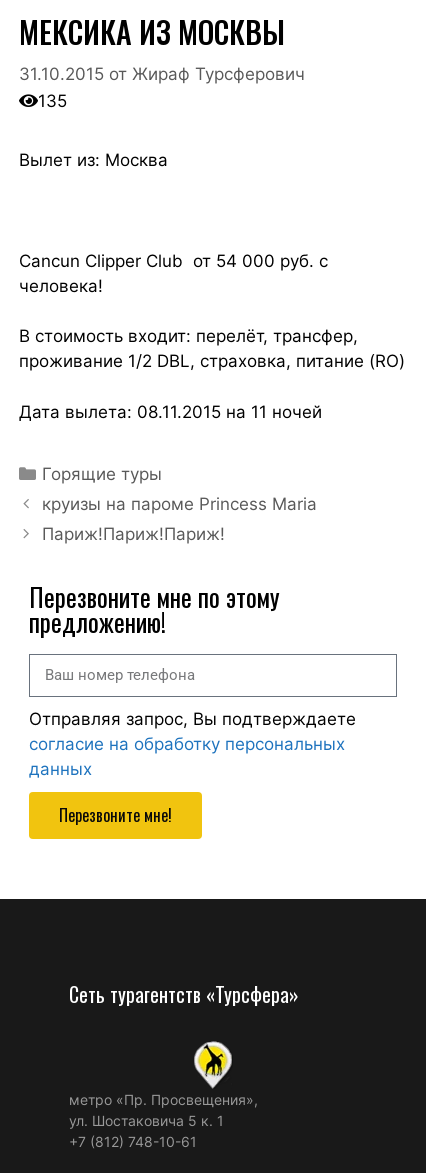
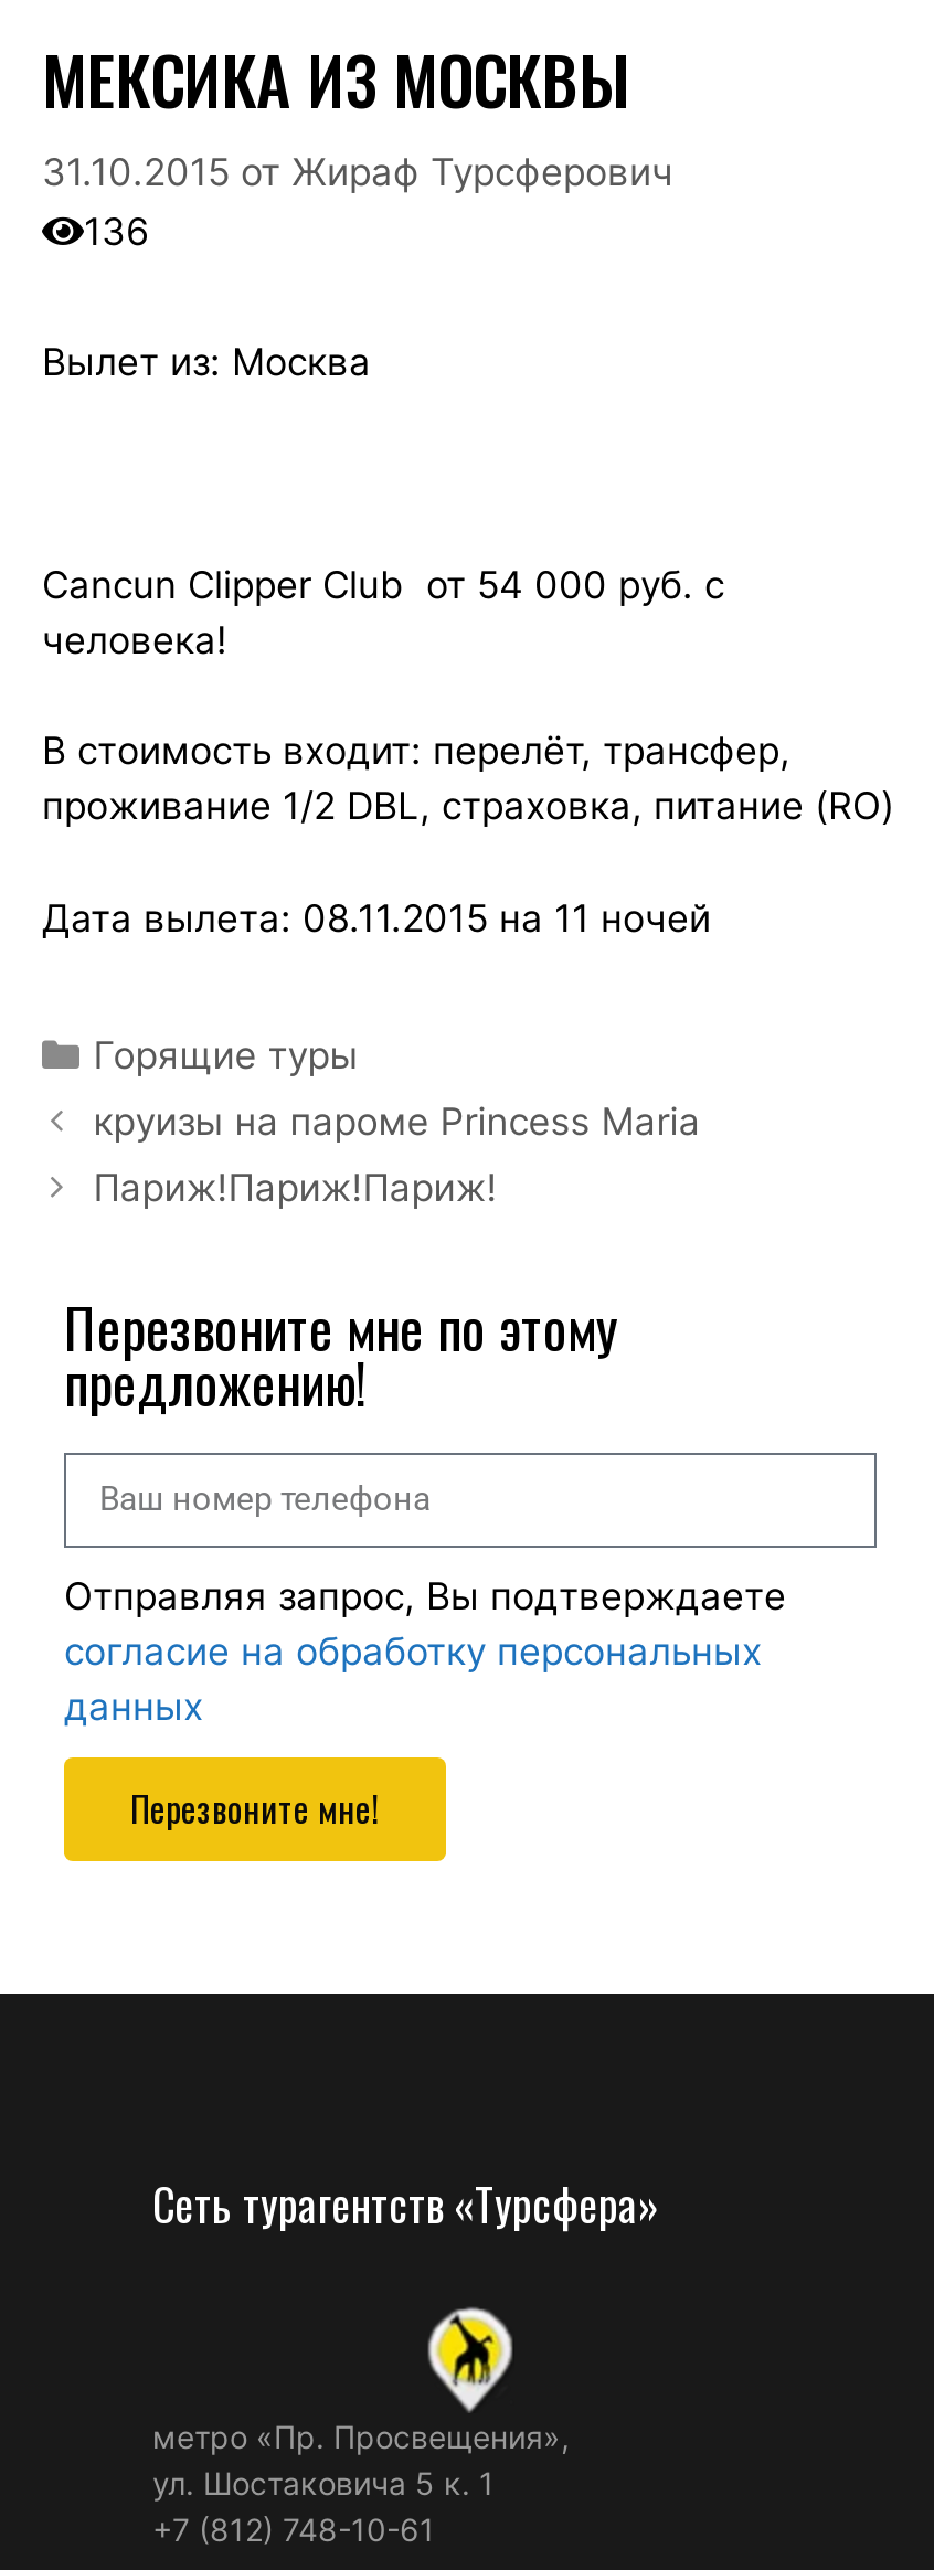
[38,90,67,110] 135 -> [84,209,150,253] 136

